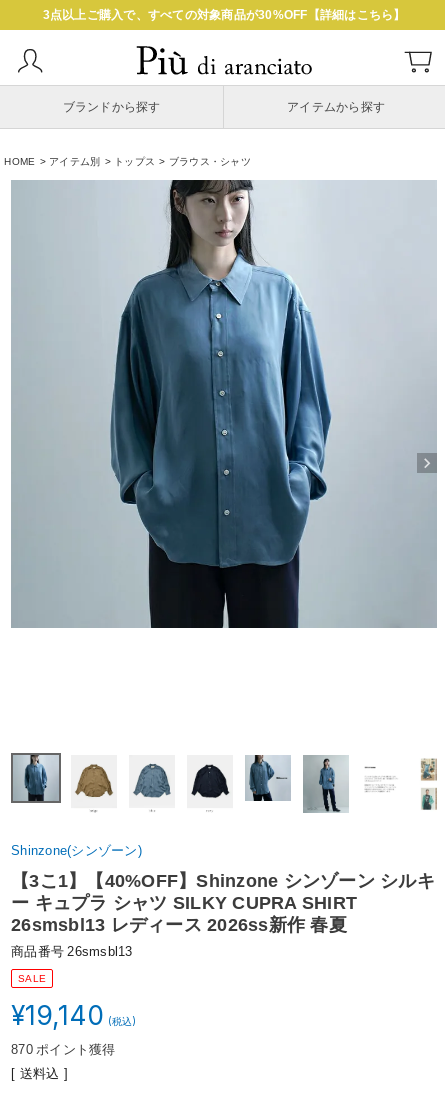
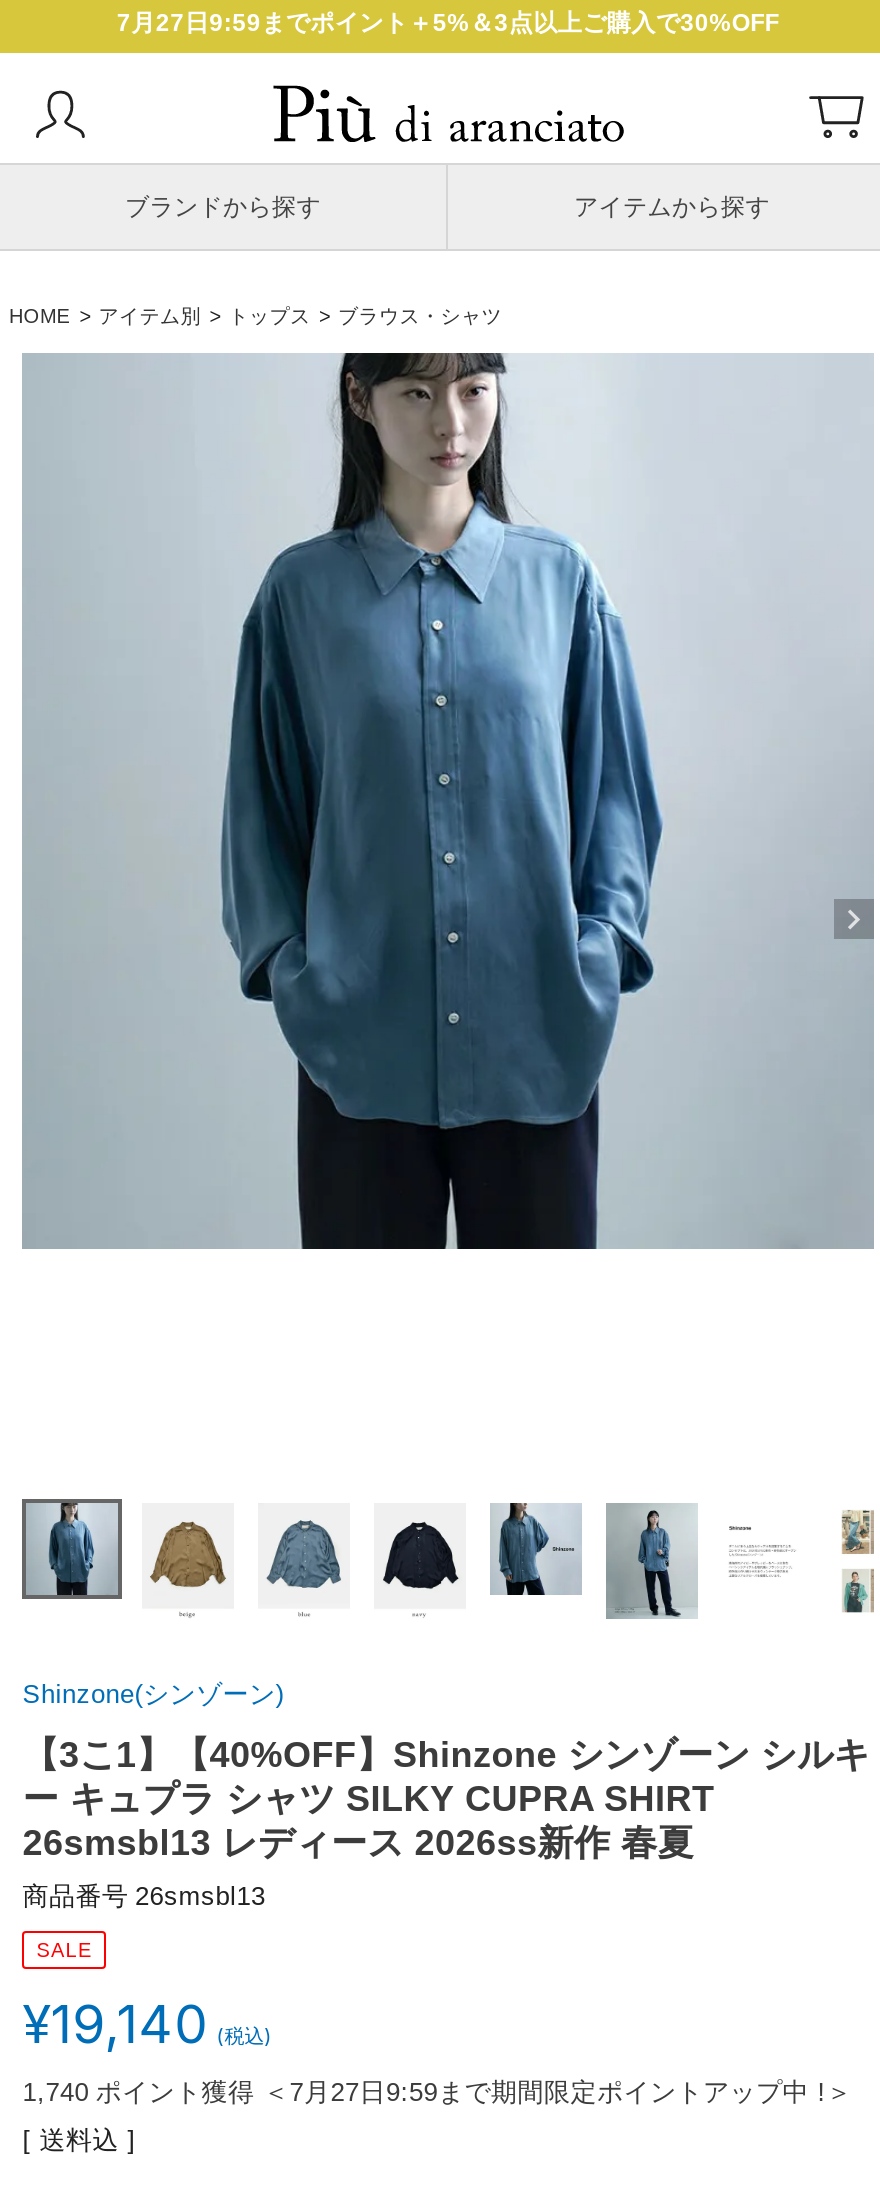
[42,8,405,22] 3点以上ご購入で、すべての対象商品が30%OFF【詳細はこちら】 -> [117,9,779,37] 7月27日9:59までポイント＋5%＆3点以上ご購入で30%OFF
[11,1042,116,1057] 870 ポイント獲得 -> [22,2077,852,2107] 1,740 ポイント獲得 ＜7月27日9:59まで期間限定ポイントアップ中 !＞

